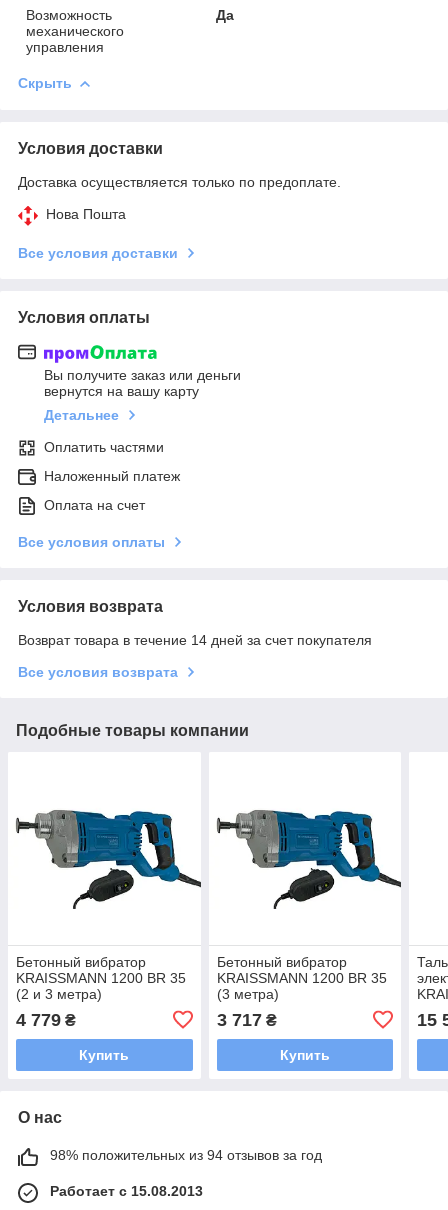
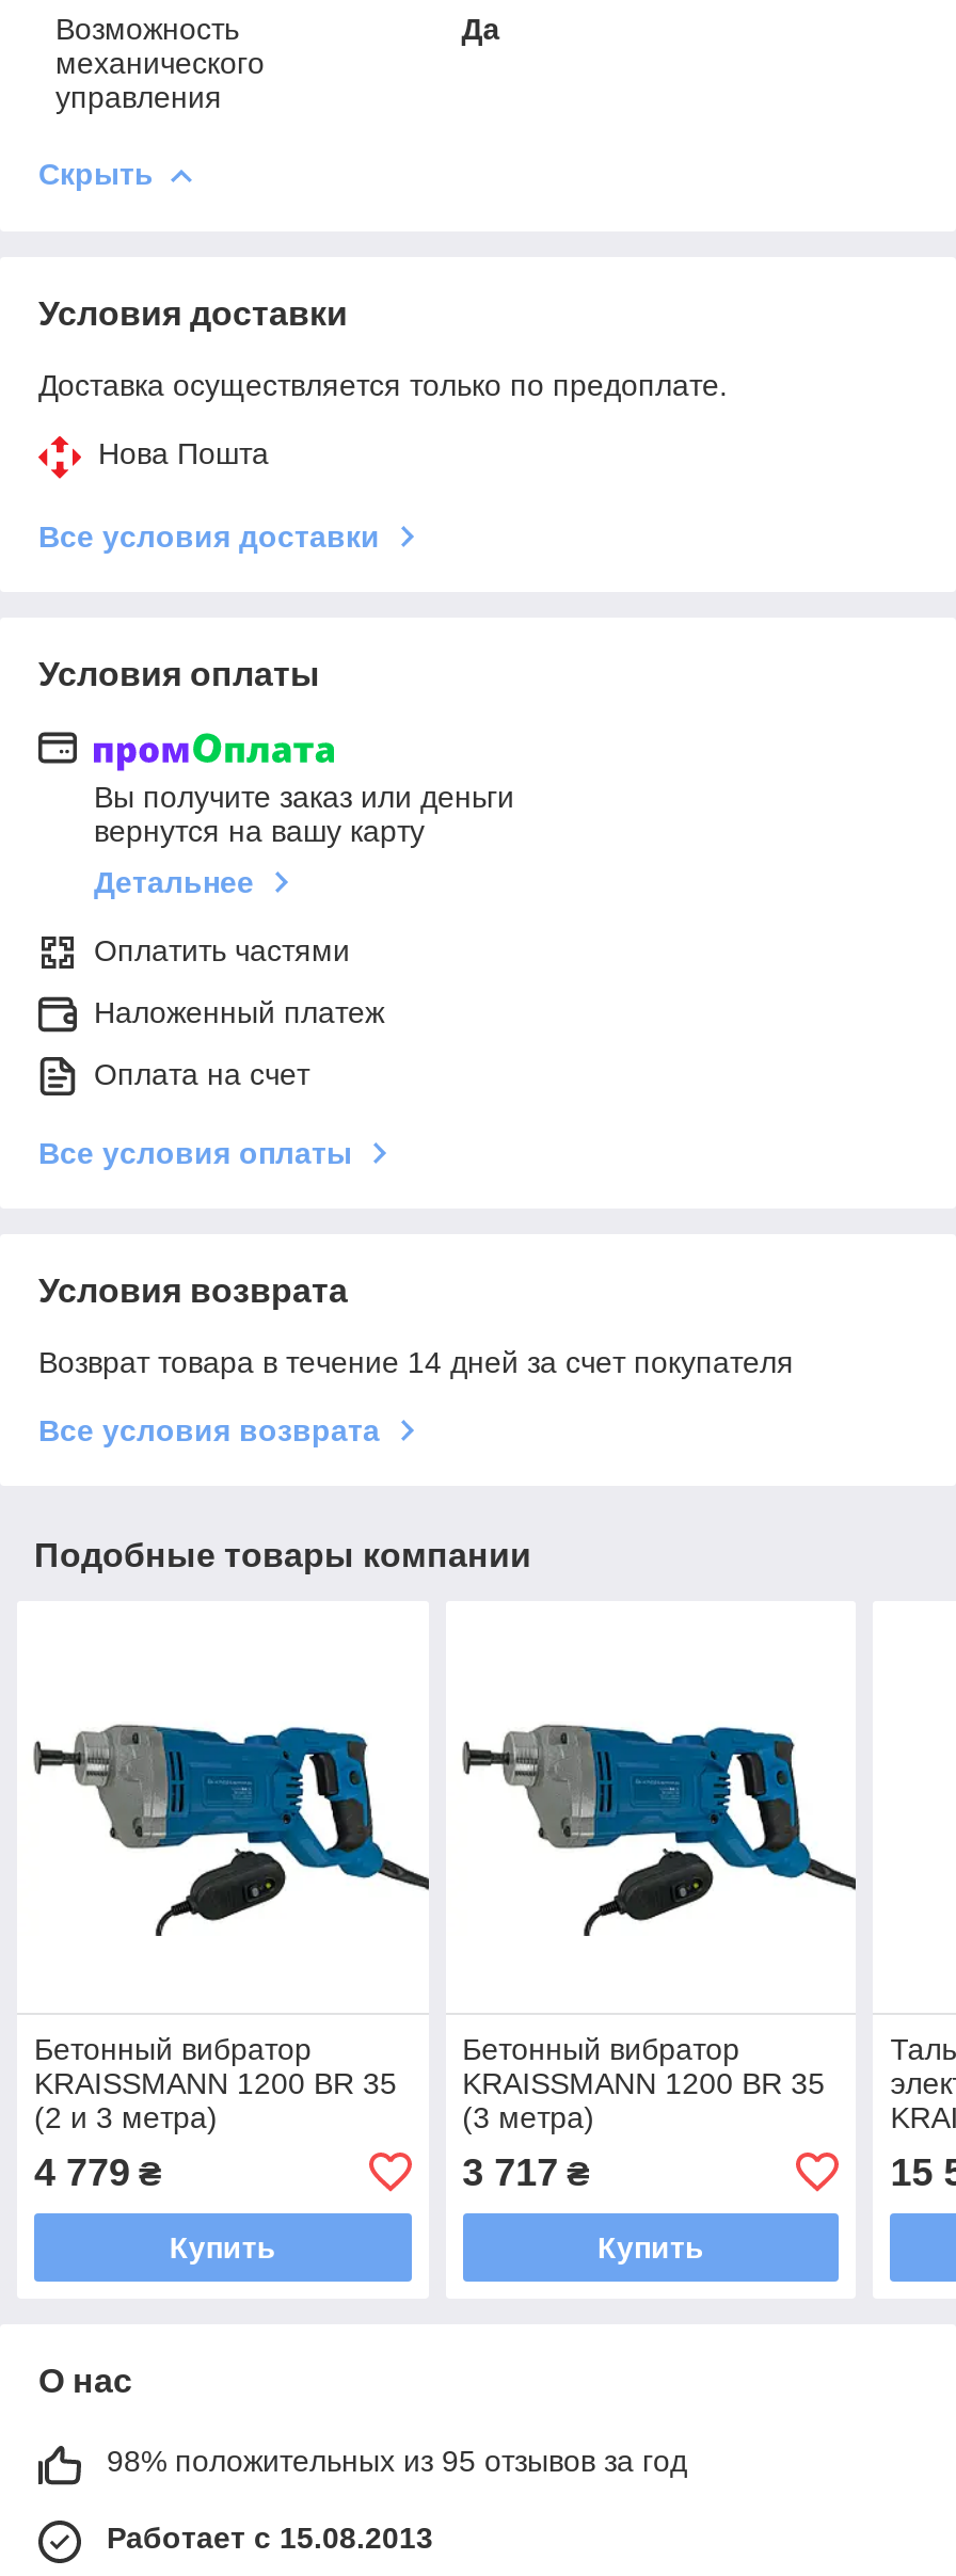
[50,1147,322,1163] 98% положительных из 94 отзывов за год -> [107,2443,687,2477] 98% положительных из 95 отзывов за год

